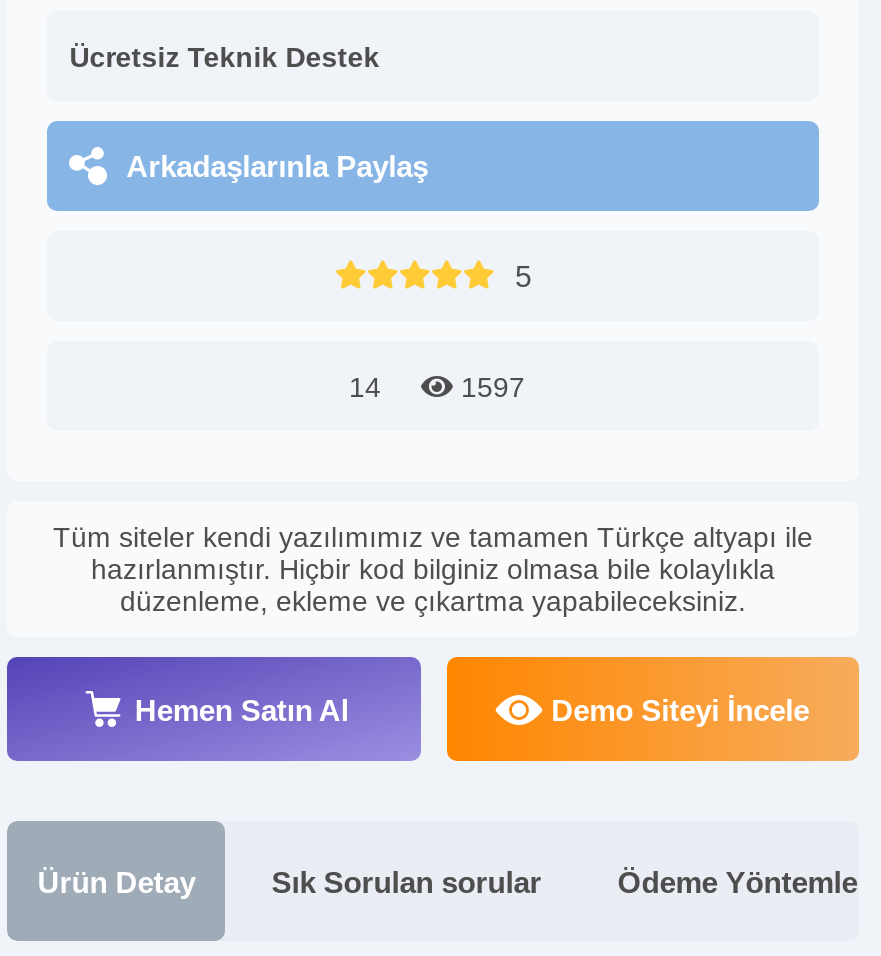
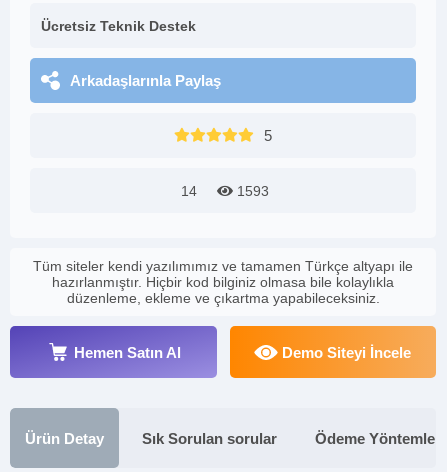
[341,370,525,402] 14 1597 -> [177,183,269,199] 14 1593

